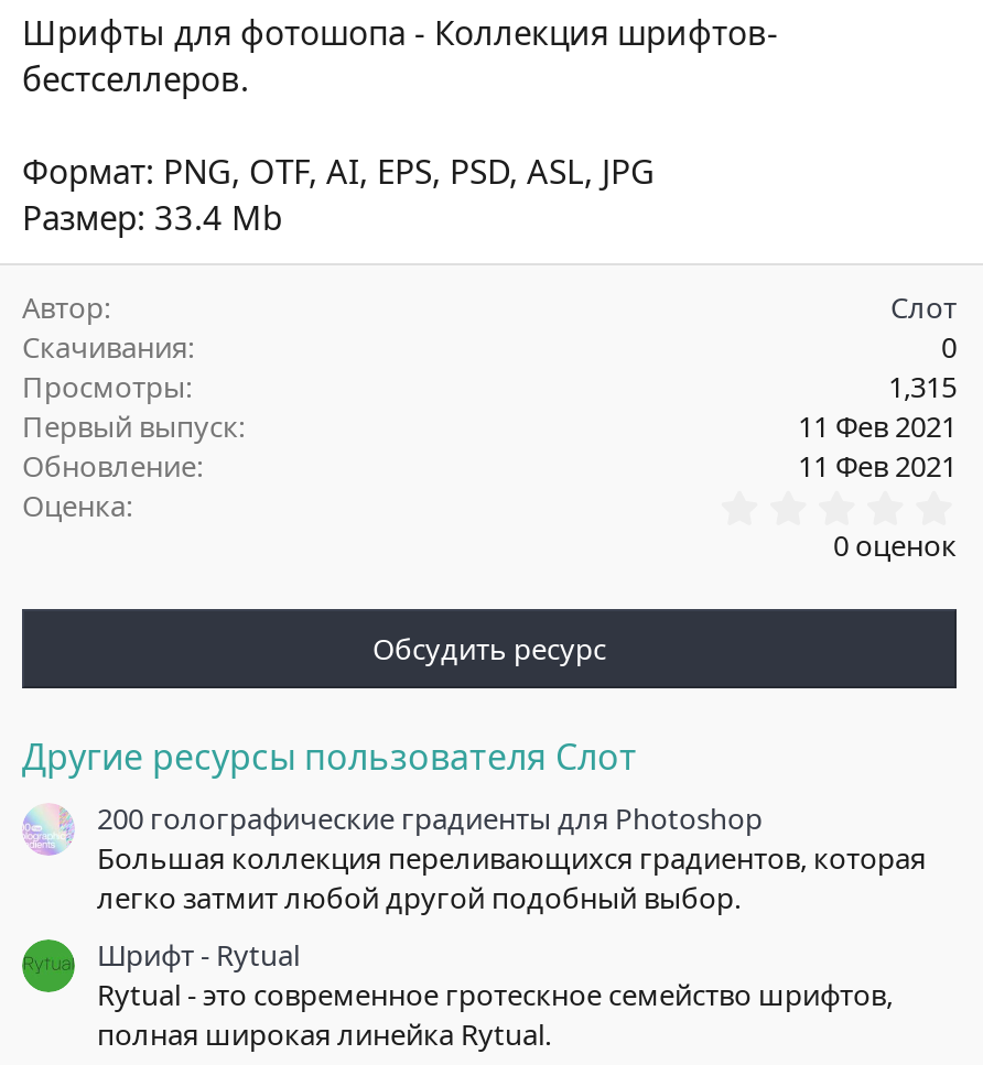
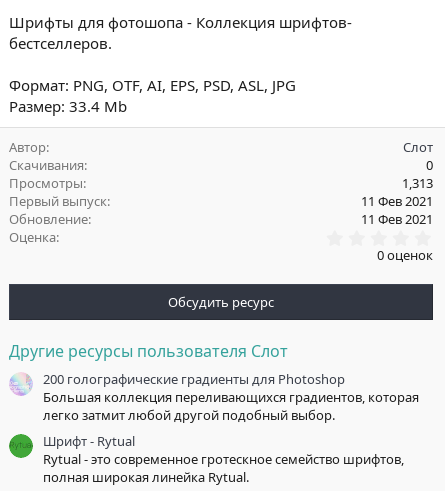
[888,367,957,407] 1,315 -> [402,174,433,192] 1,313

